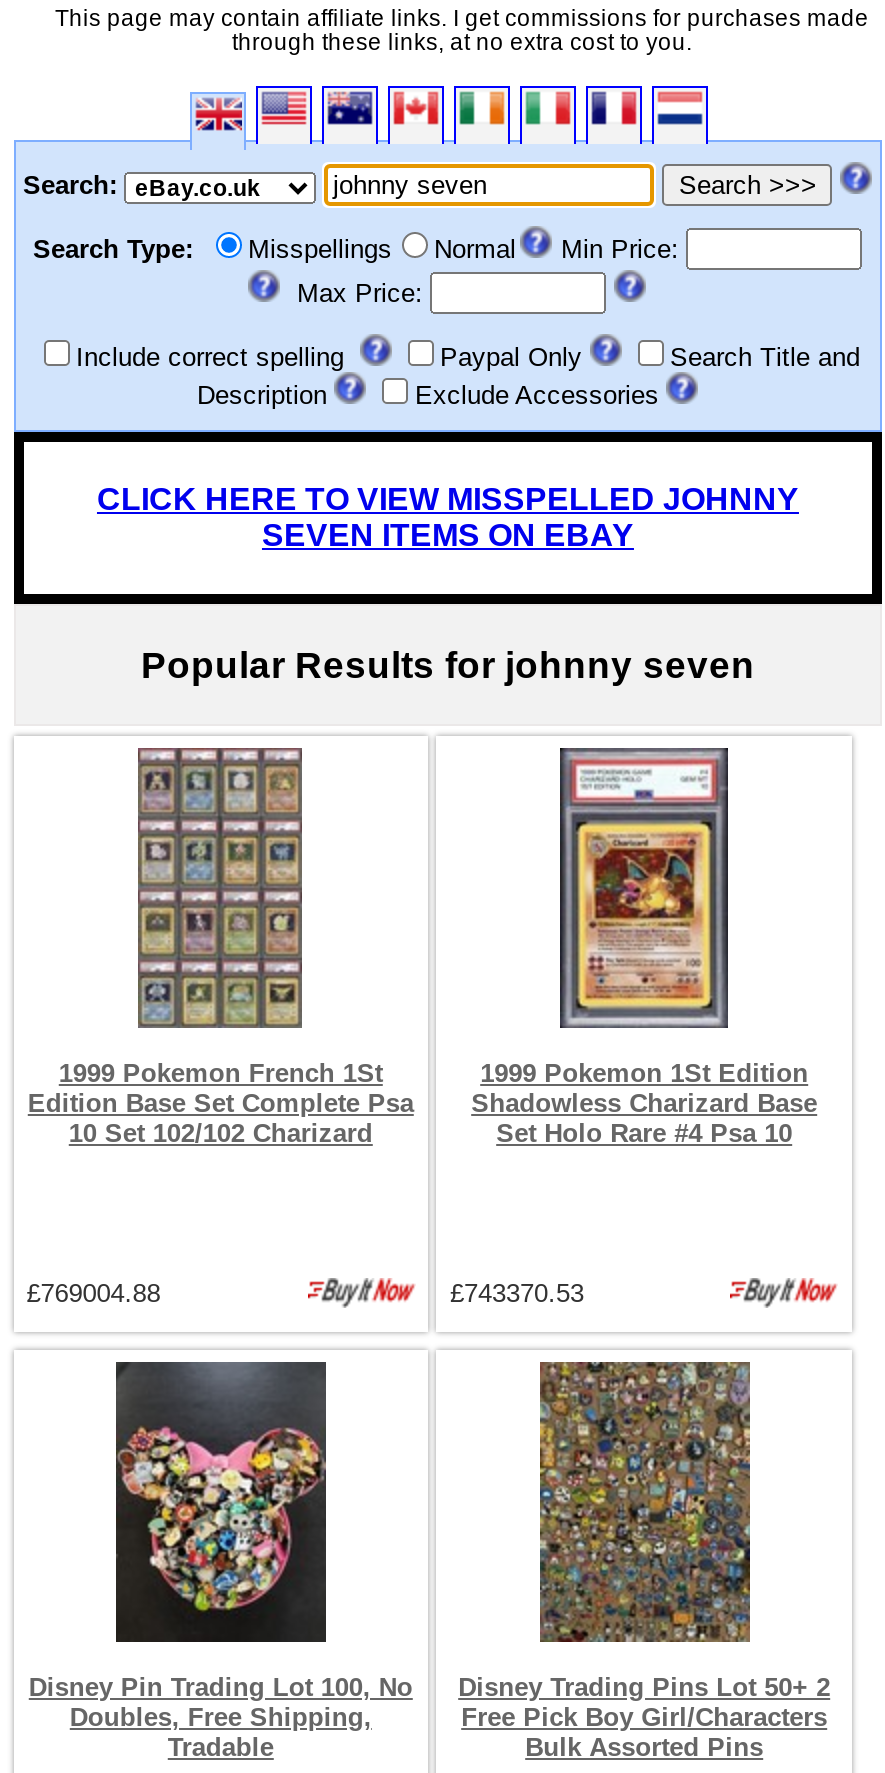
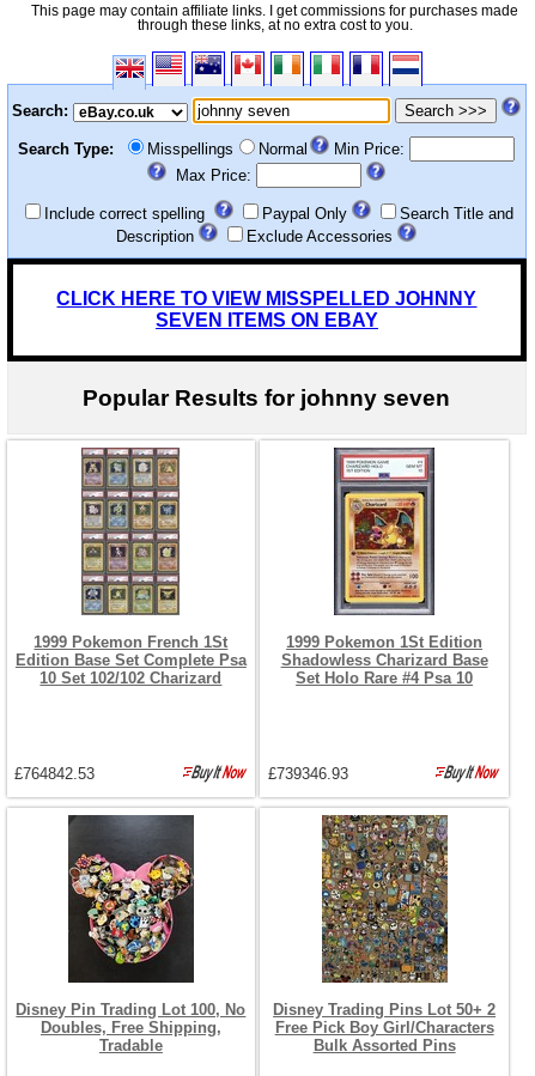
[26,1279,160,1309] £769004.88 -> [15,765,95,783] £764842.53
[450,1279,584,1309] £743370.53 -> [268,765,348,783] £739346.93

